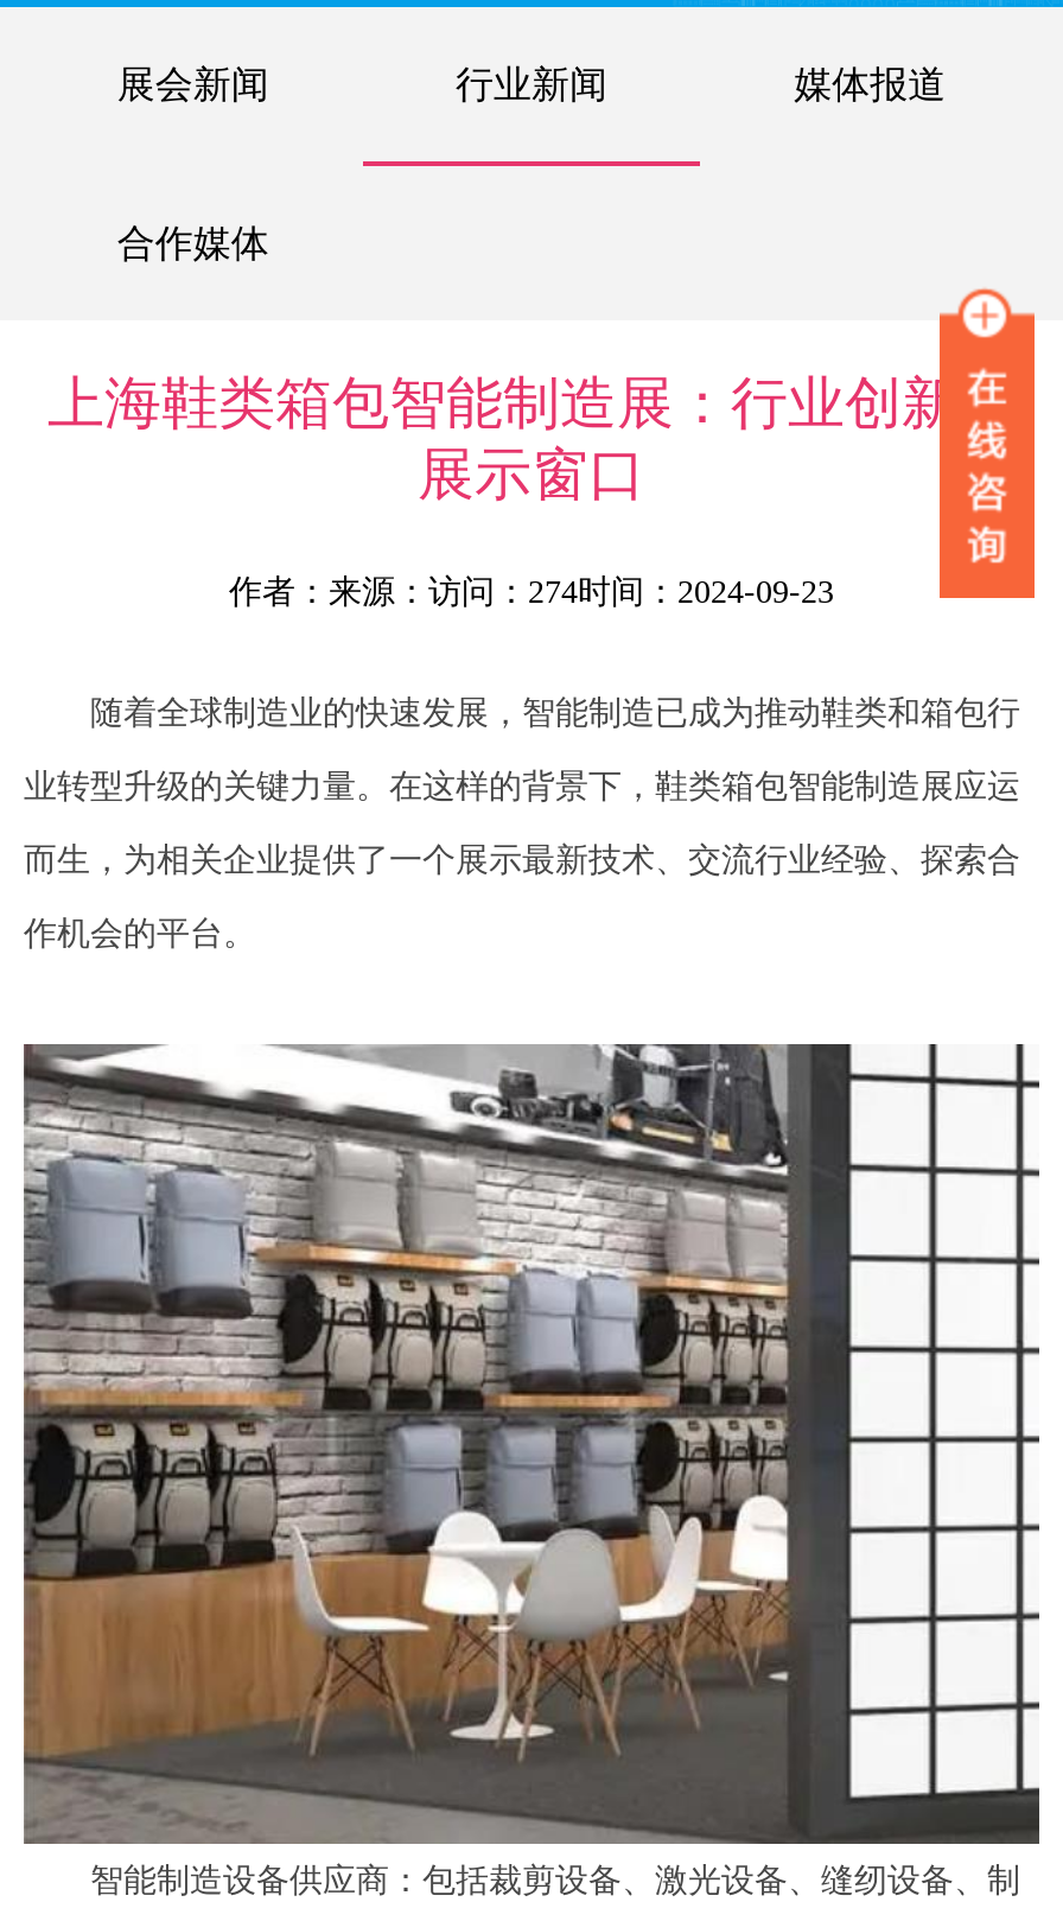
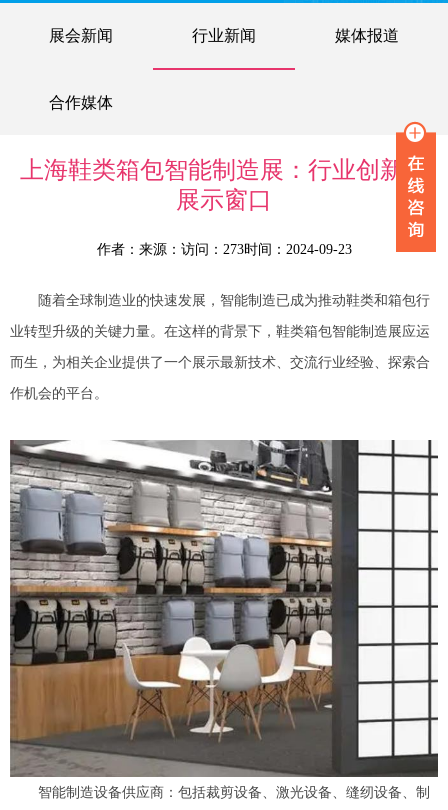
[229,574,834,609] 作者：来源：访问：274时间：2024-09-23 -> [96,242,351,257] 作者：来源：访问：273时间：2024-09-23

